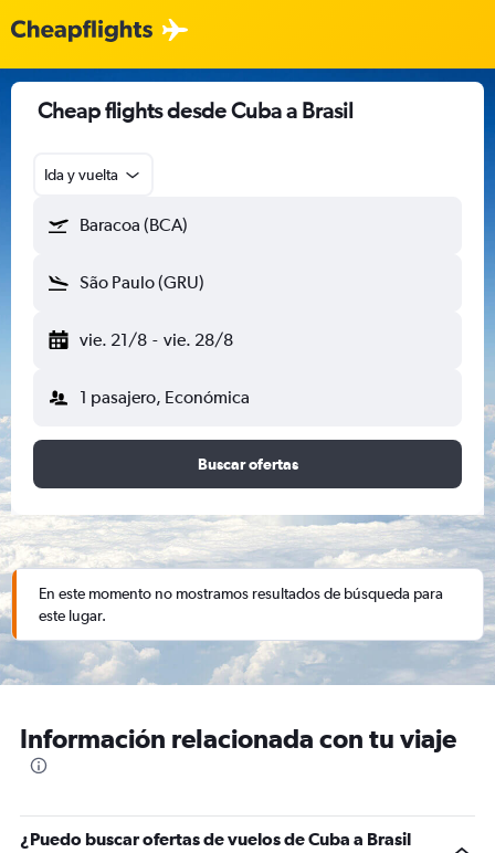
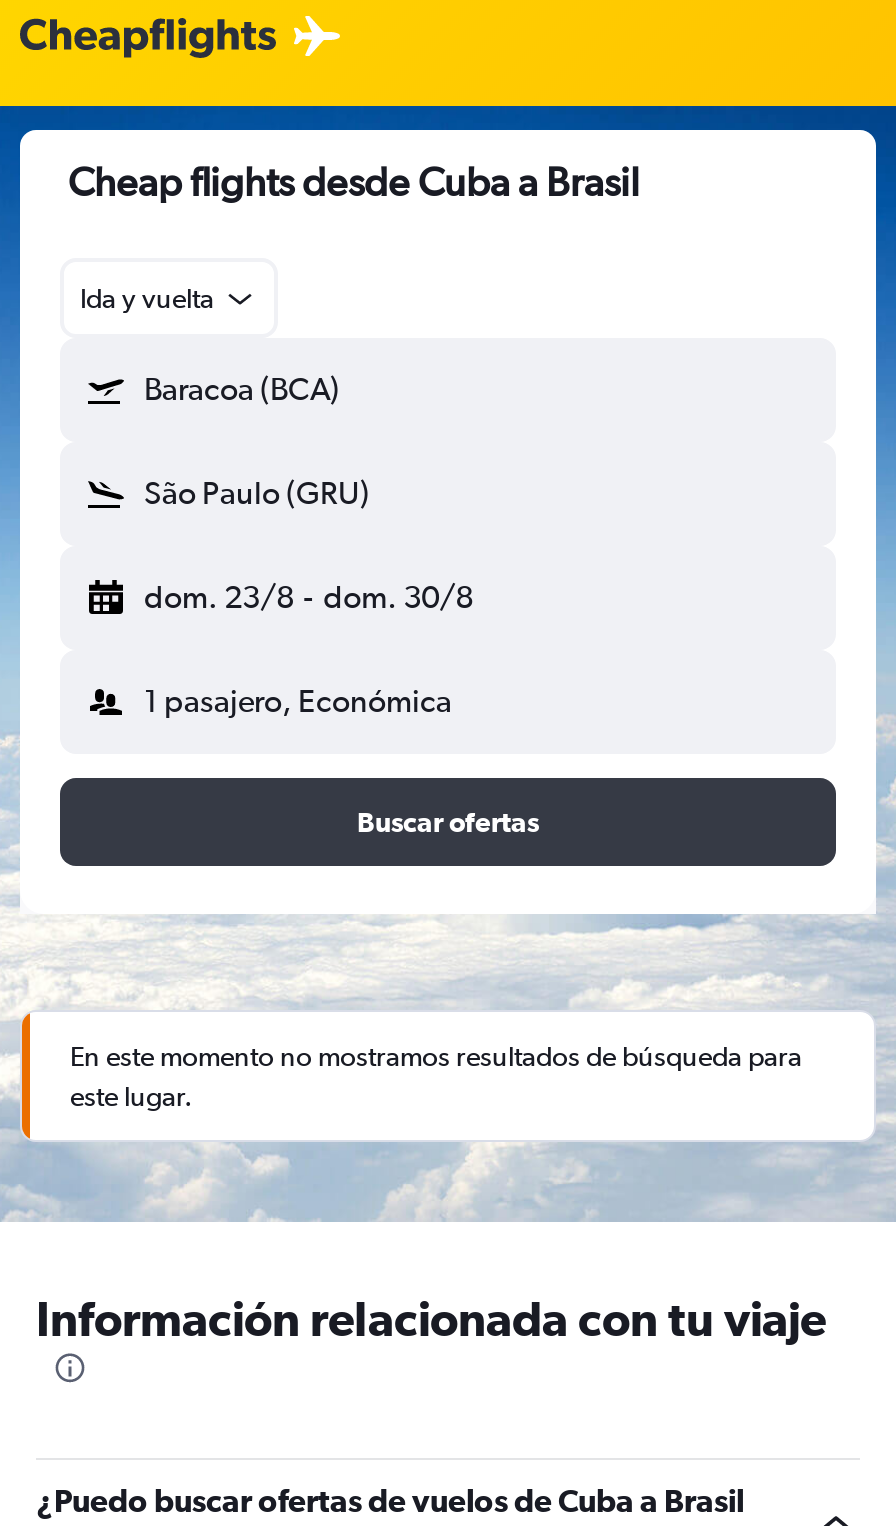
[80,329,233,350] vie. 21/8 - vie. 28/8 -> [144,578,473,616] dom. 23/8 - dom. 30/8

